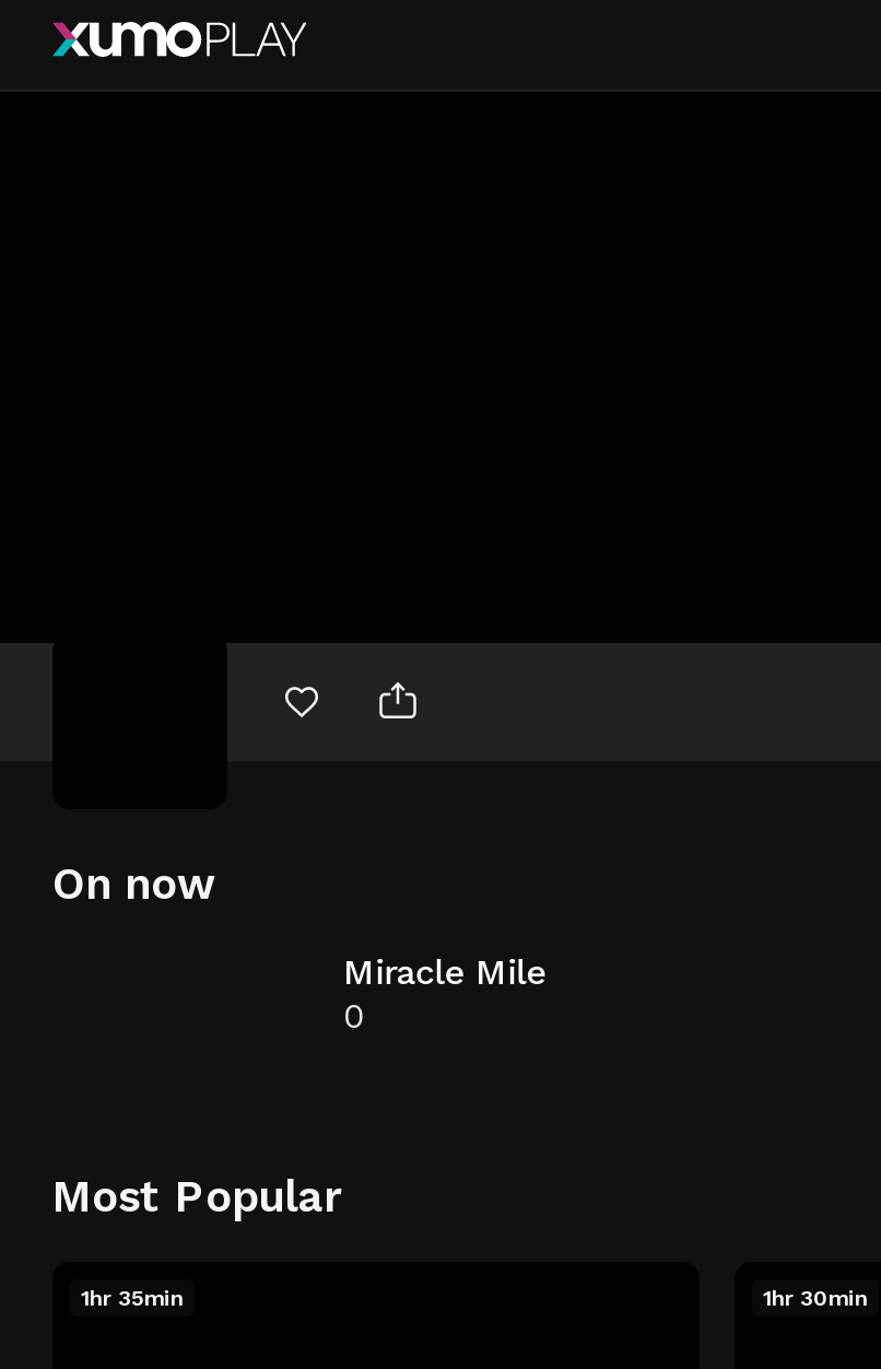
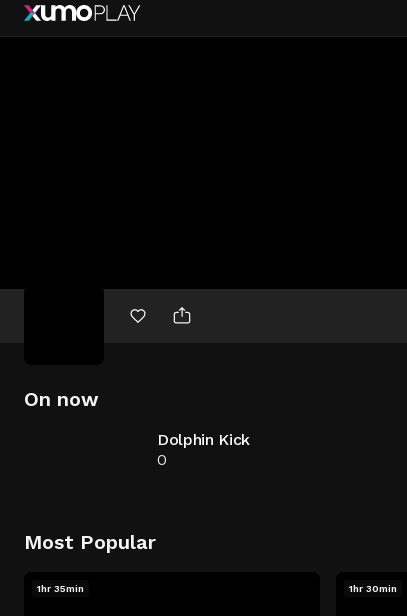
[343,951,547,993] Miracle Mile -> [157,430,250,449] Dolphin Kick

